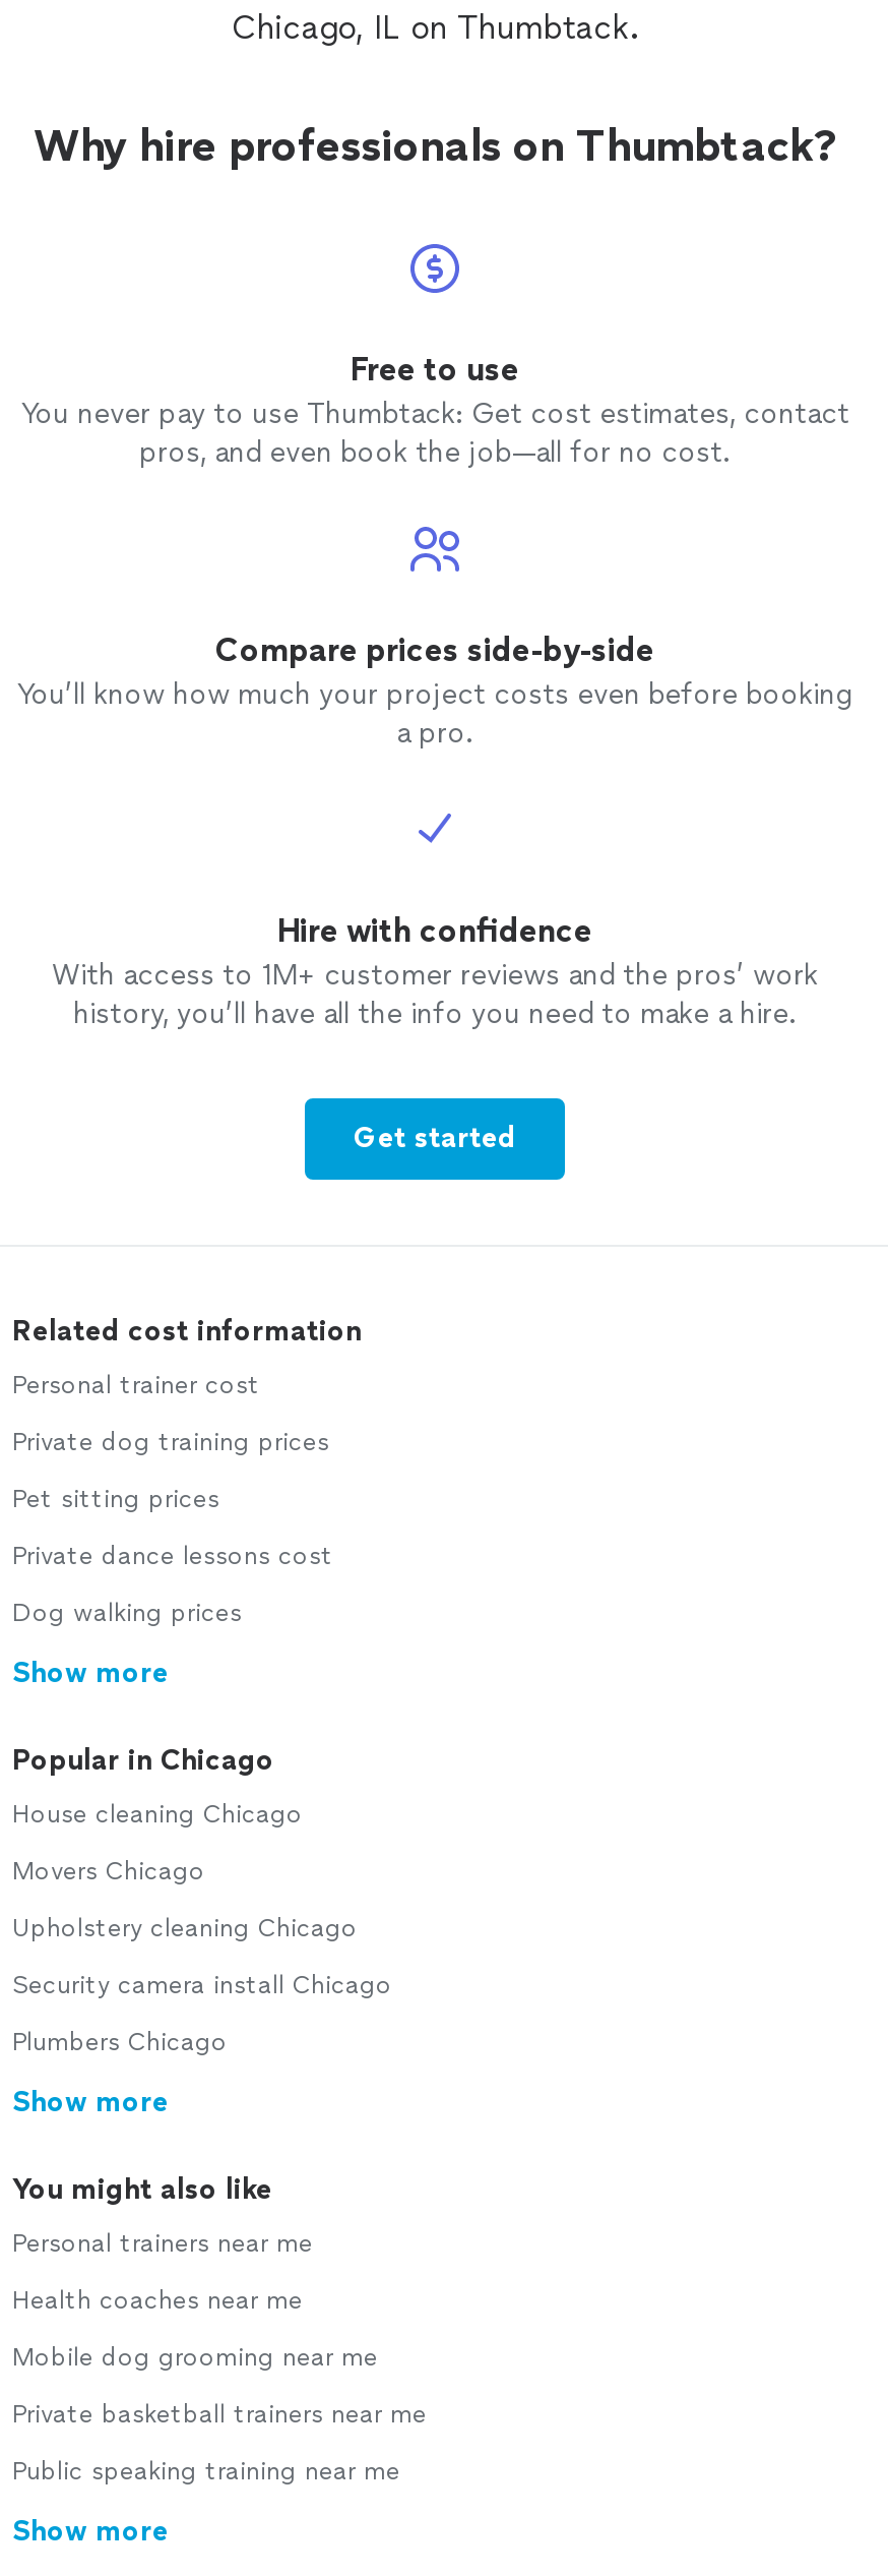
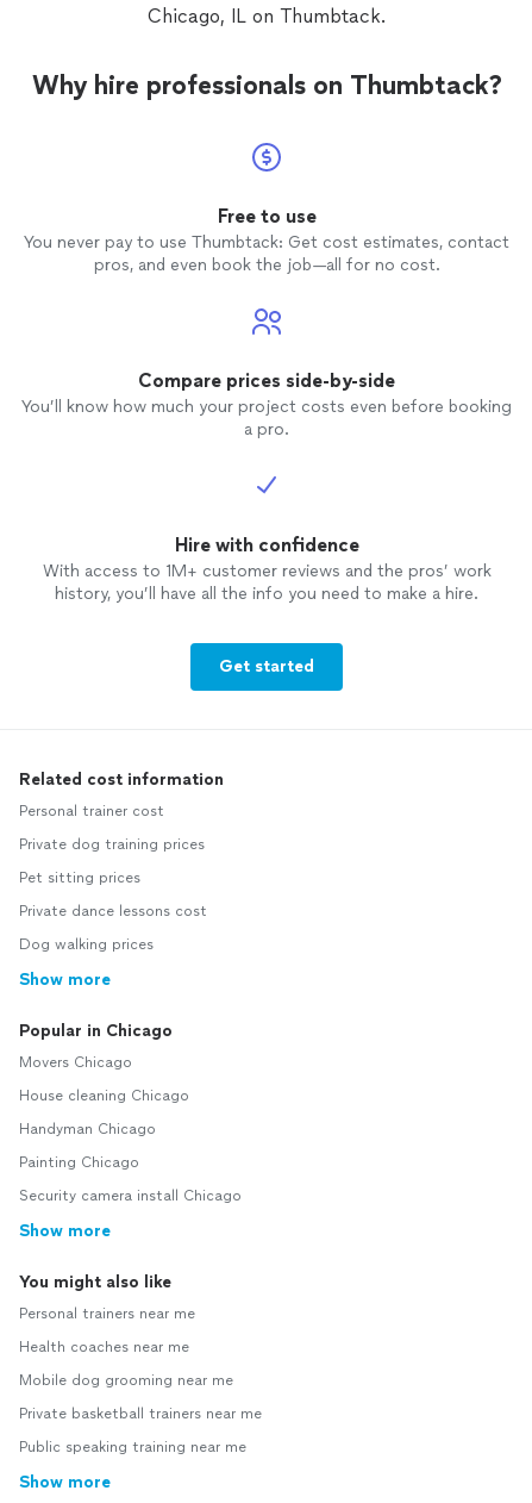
moved [12,1800,303,1829] -> [19,1087,189,1104]: House cleaning Chicago
moved [12,1857,205,1886] -> [19,1054,132,1071]: Movers Chicago
[12,1914,358,1943] Upholstery cleaning Chicago -> [19,1121,156,1171] Handyman Chicago | Painting Chicago
moved [12,1971,392,2000] -> [19,1188,242,1204]: Security camera install Chicago
[12,2028,228,2057] Plumbers Chicago -> none

